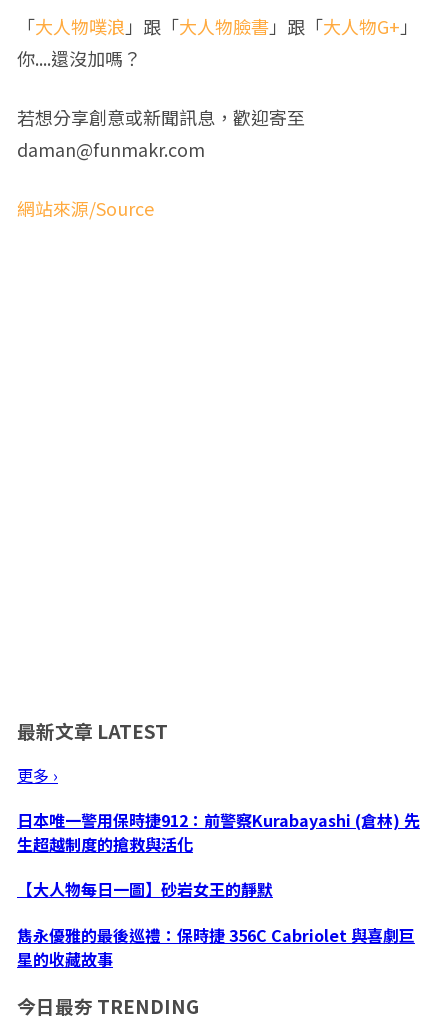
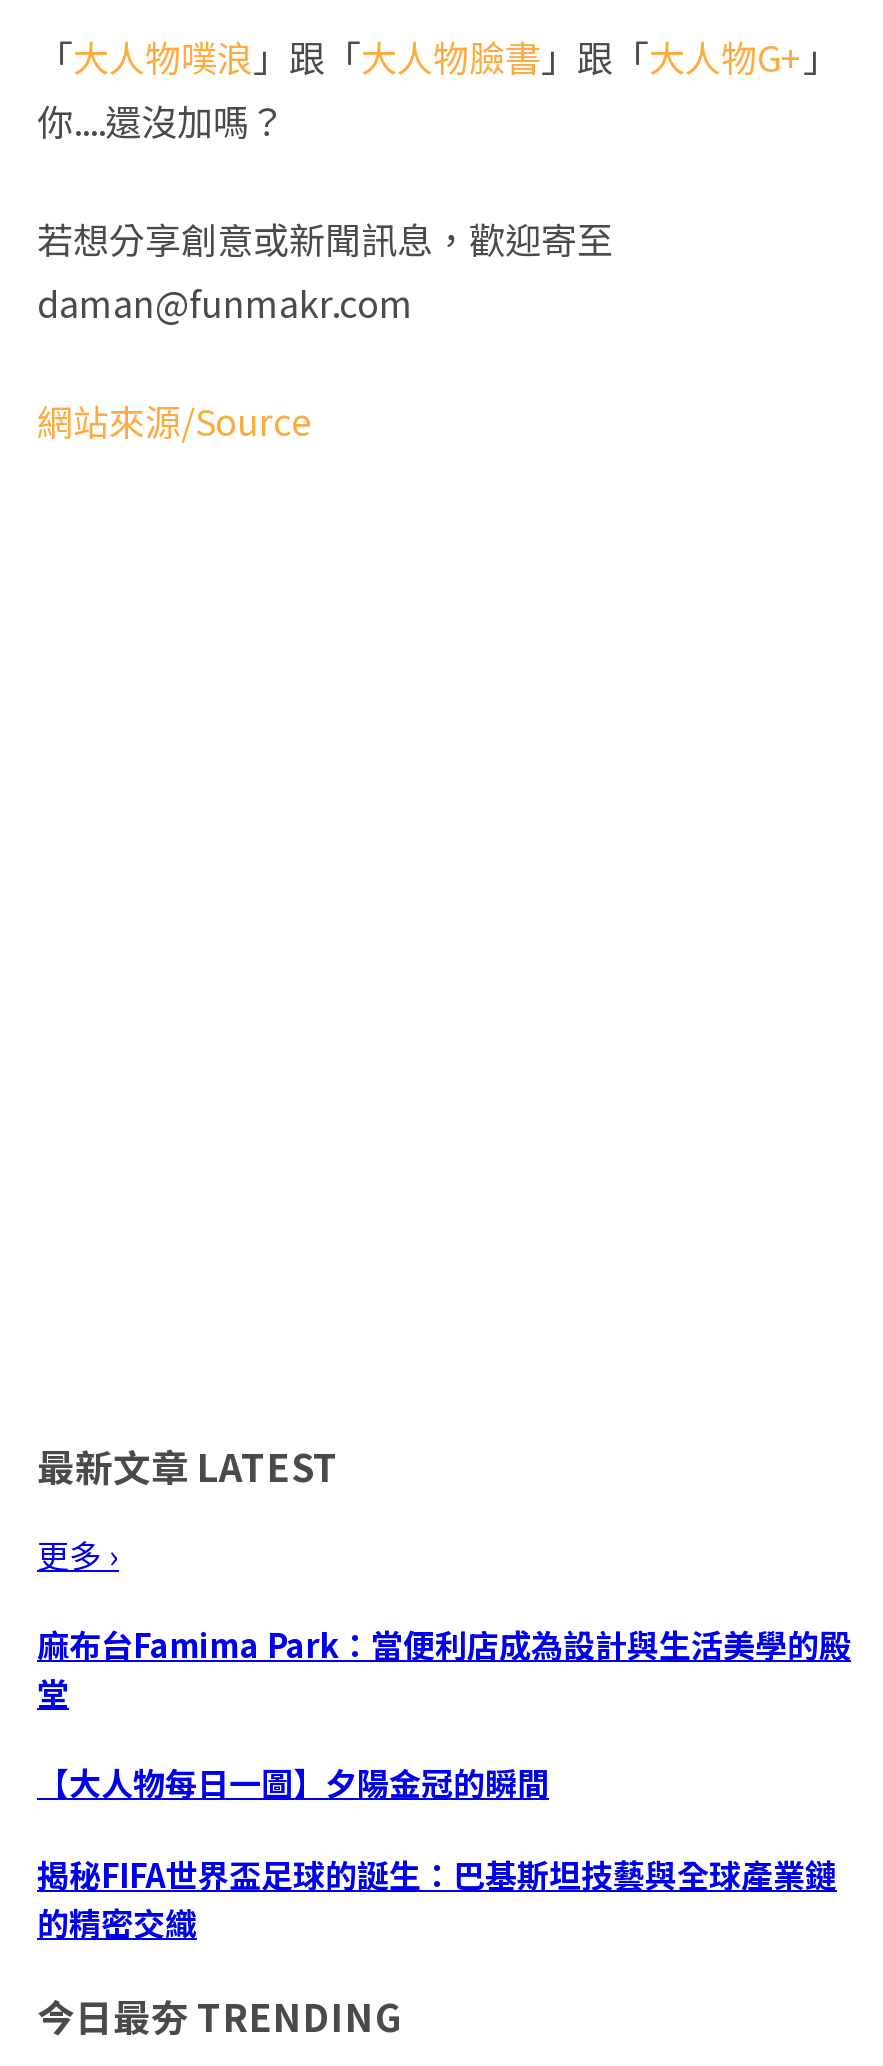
[17,808,420,856] 日本唯一警用保時捷912：前警察Kurabayashi (倉林) 先 | 生超越制度的搶救與活化 -> [37,1620,851,1716] 麻布台Famima Park：當便利店成為設計與生活美學的殿 | 堂
[17,877,273,901] 【大人物每日一圖】砂岩女王的靜默 -> [37,1759,549,1807] 【大人物每日一圖】夕陽金冠的瞬間
[17,923,415,971] 雋永優雅的最後巡禮：保時捷 356C Cabriolet 與喜劇巨 | 星的收藏故事 -> [37,1850,837,1946] 揭秘FIFA世界盃足球的誕生：巴基斯坦技藝與全球產業鏈 | 的精密交織

